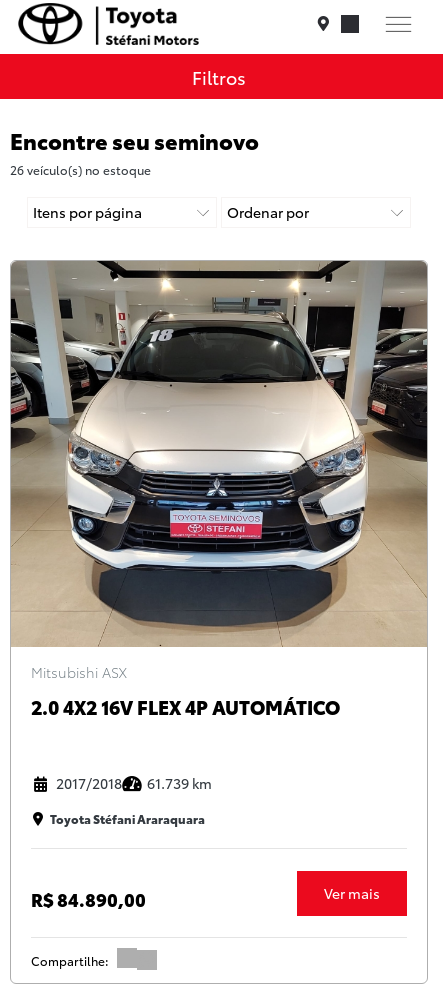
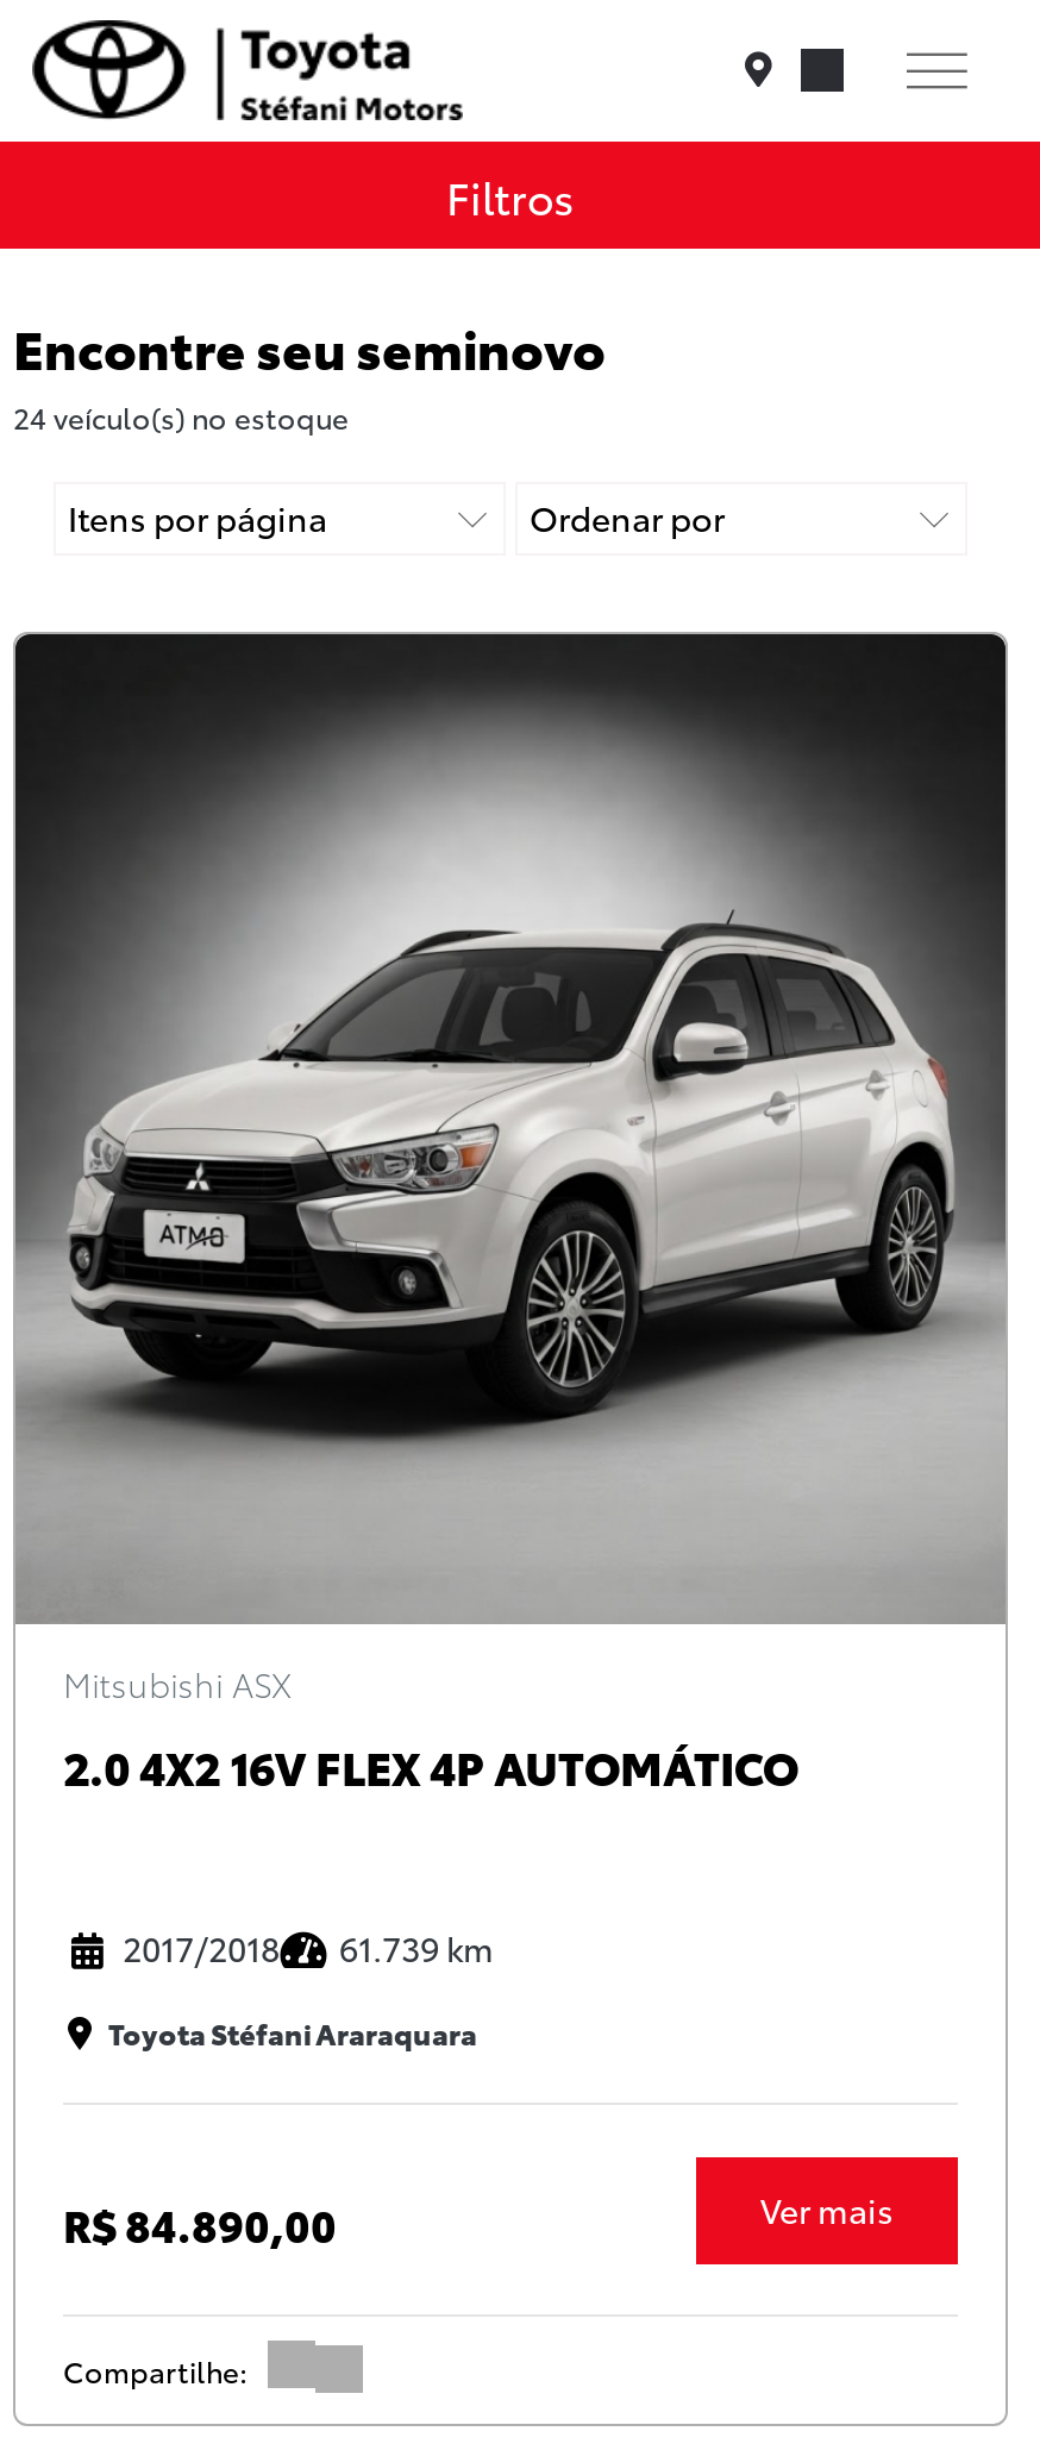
[10,161,151,178] 26 veículo(s) no estoque -> [13,396,349,437] 24 veículo(s) no estoque
[10,260,428,647] [image] -> [15,634,1005,1624] [image]

